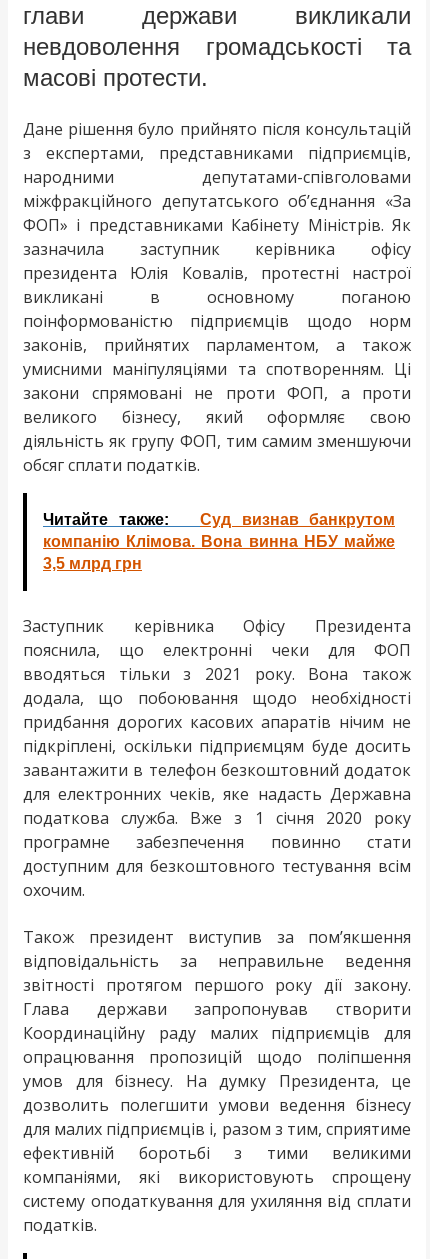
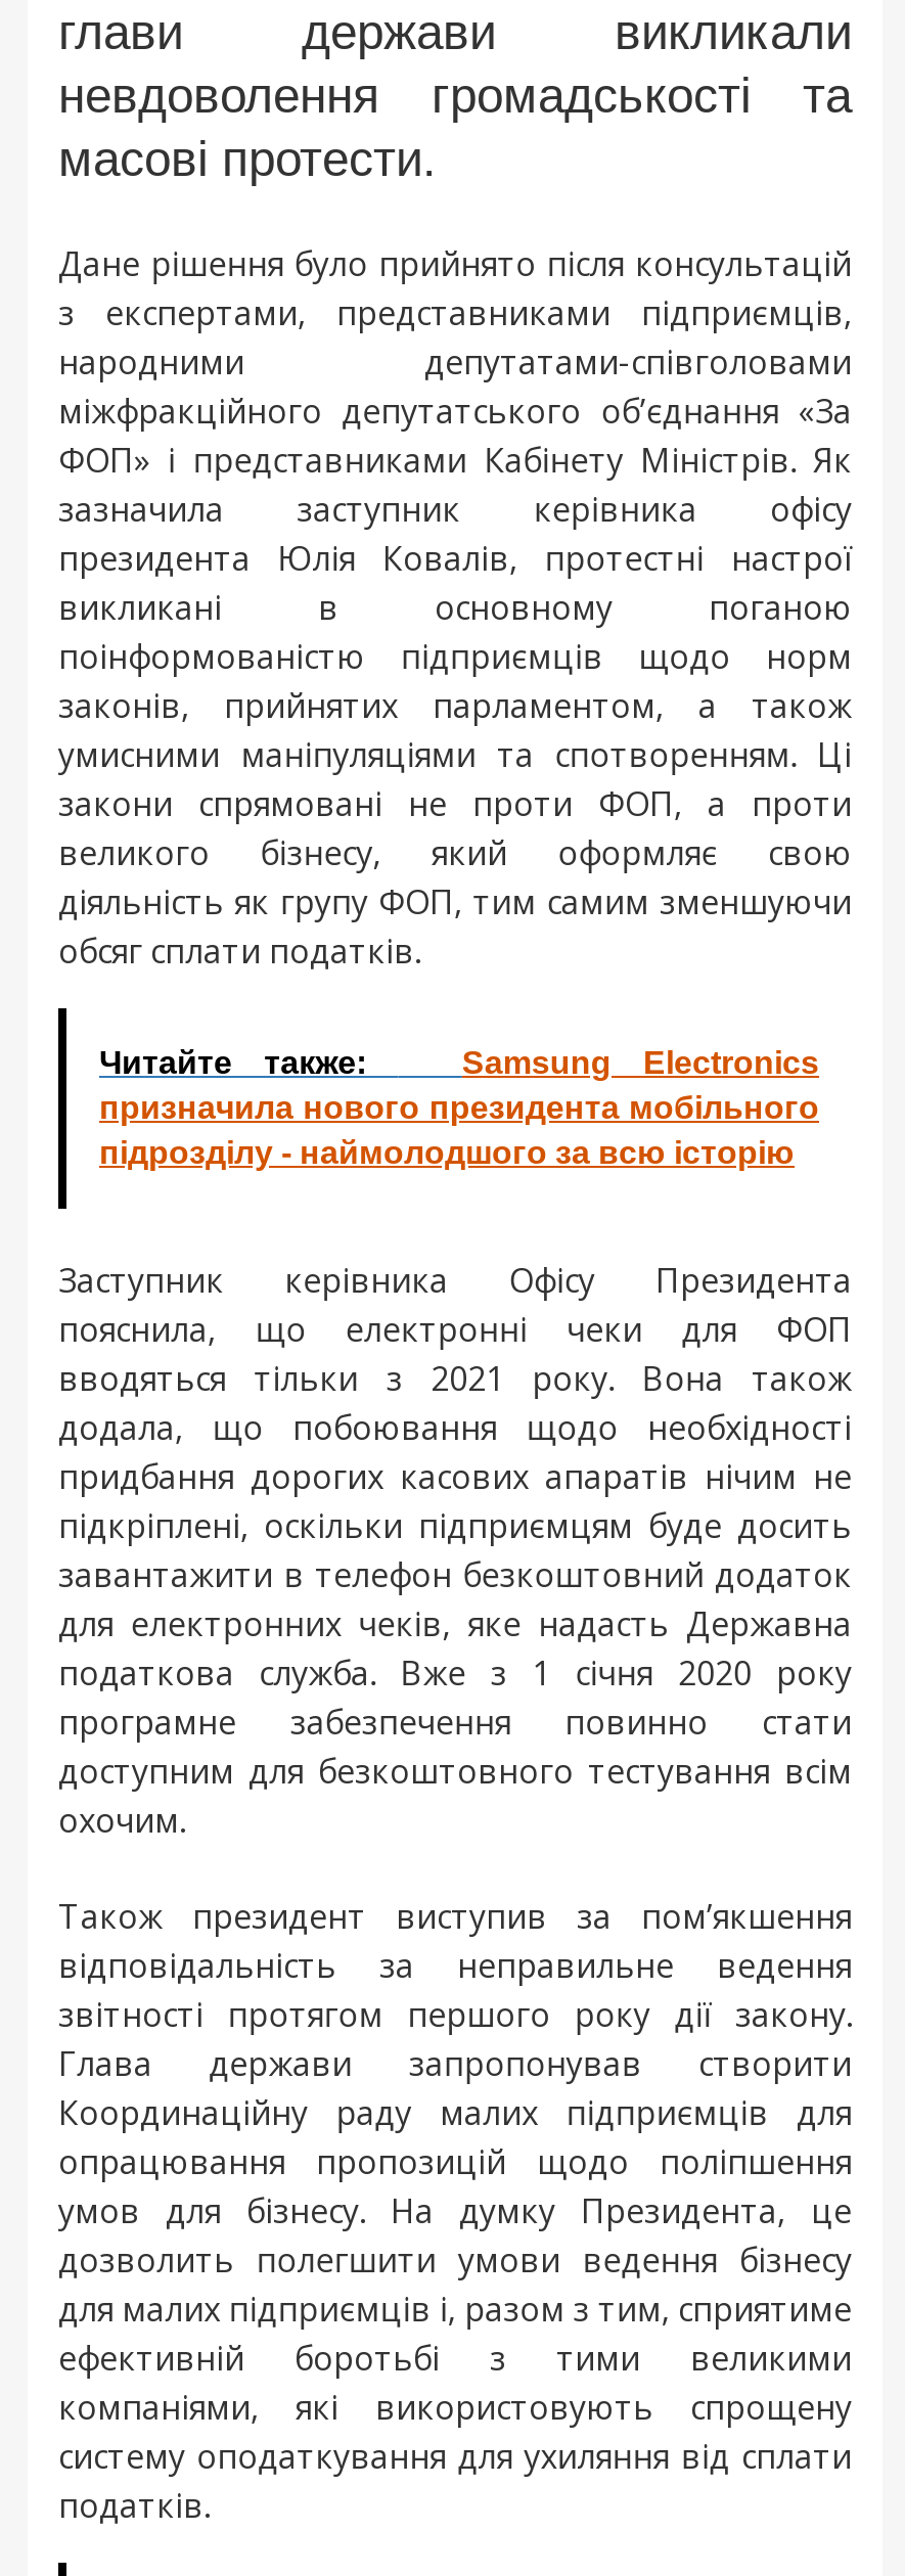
[43,511,395,572] Суд визнав банкрутом | компанію Клімова. Вона винна НБУ майже | 3,5 млрд грн -> [99,1046,819,1171] Samsung Electronics | призначила нового президента мобільного | підрозділу - наймолодшого за всю історію

